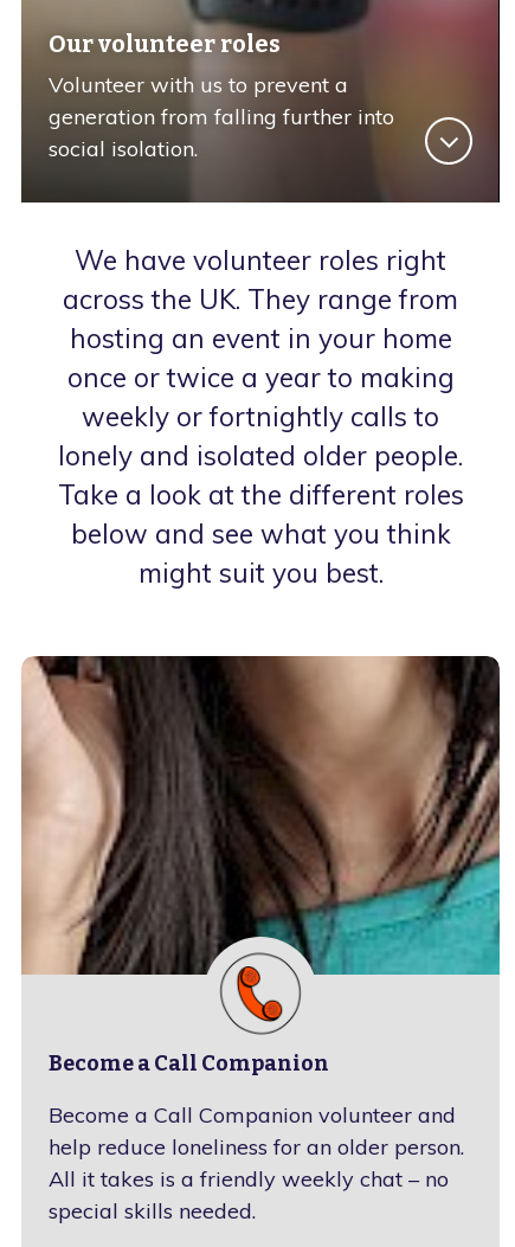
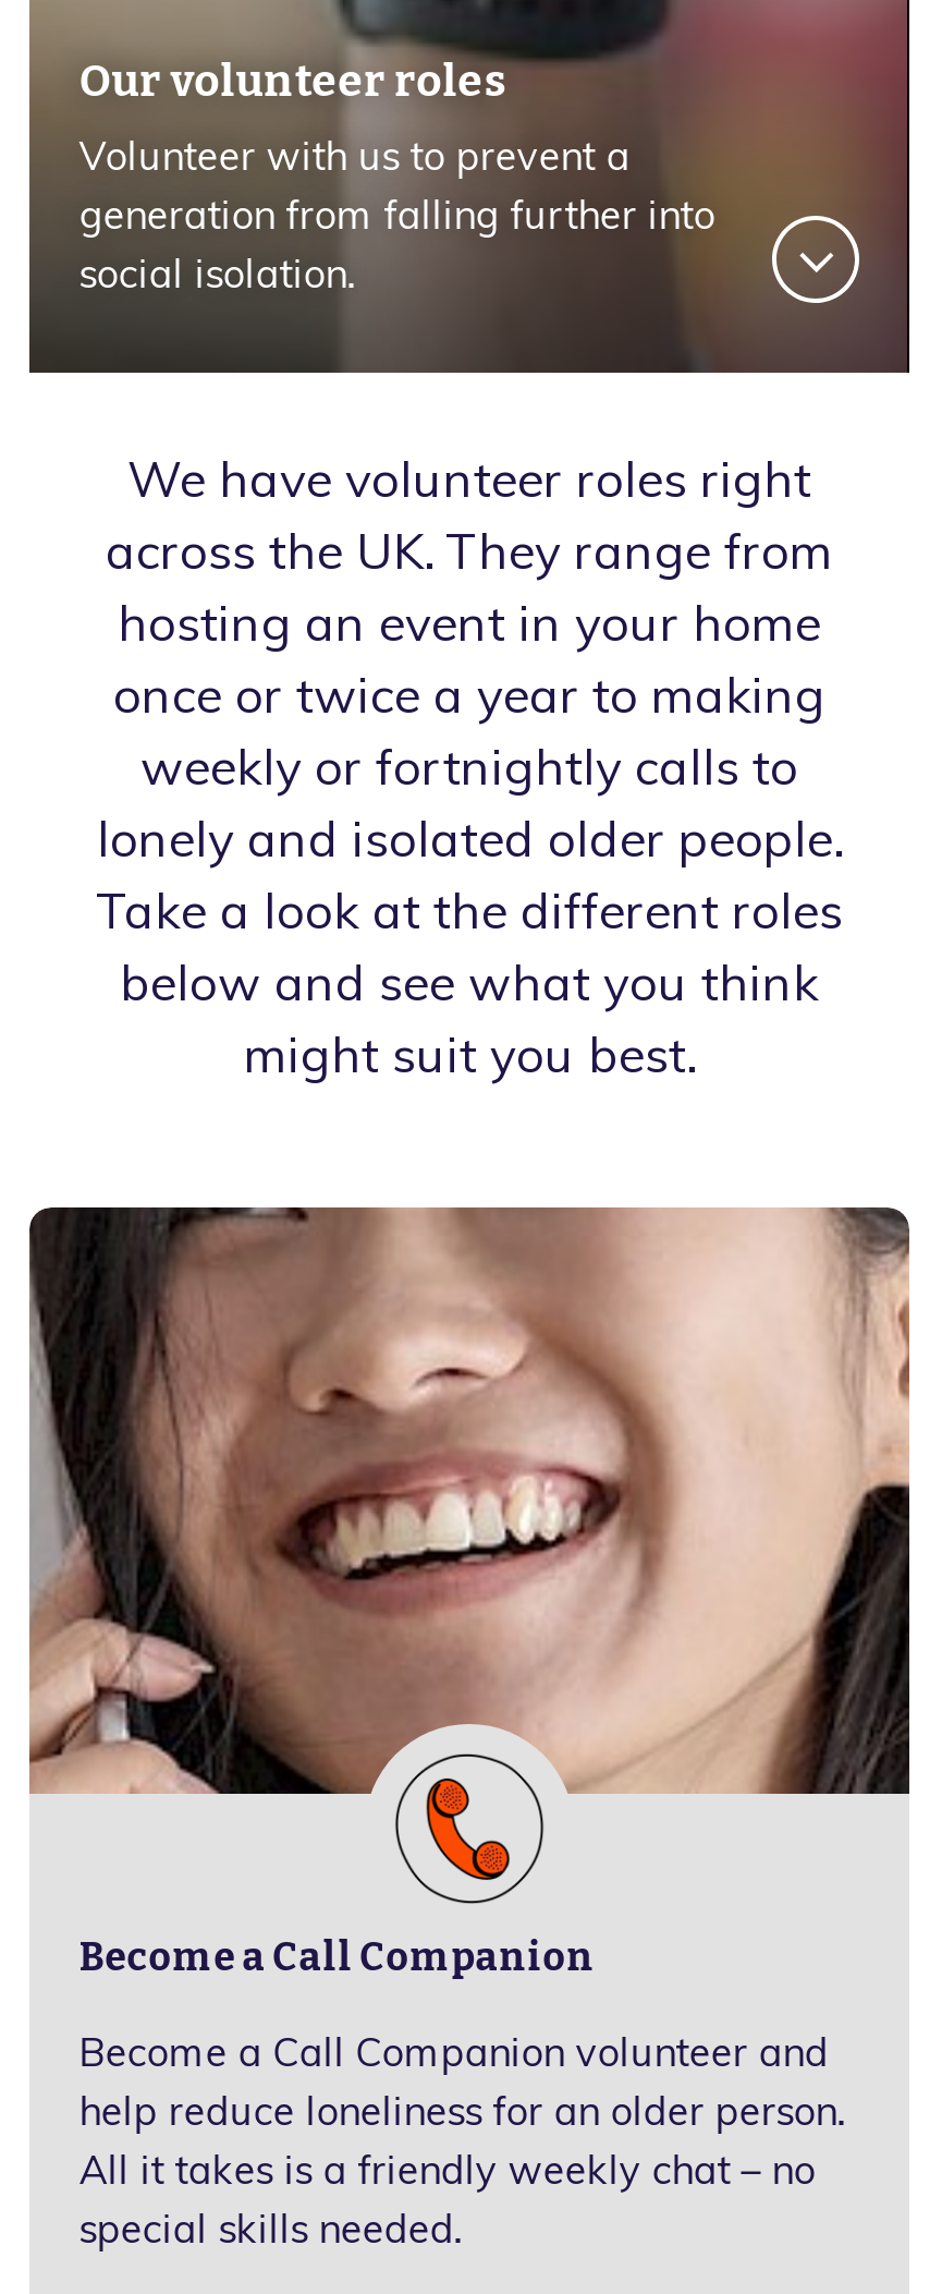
[21,655,501,976] [image] -> [27,1205,912,1796] [image]

